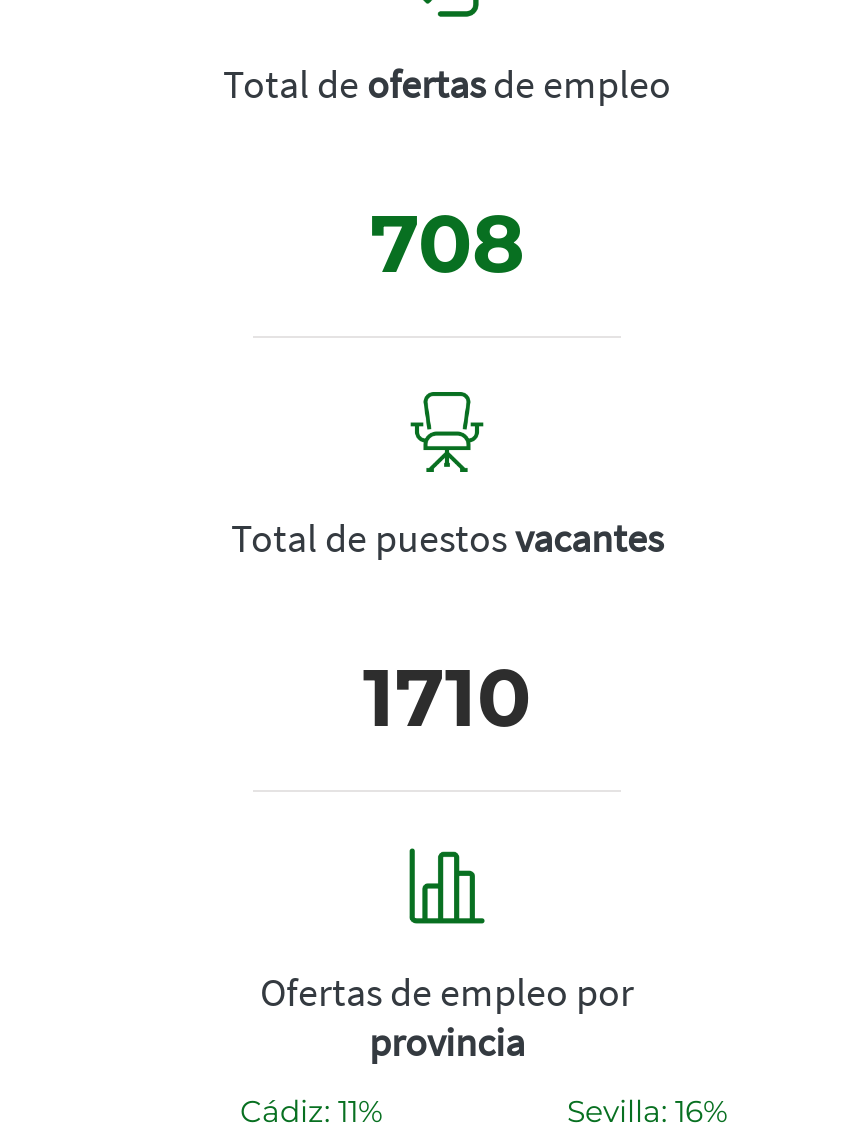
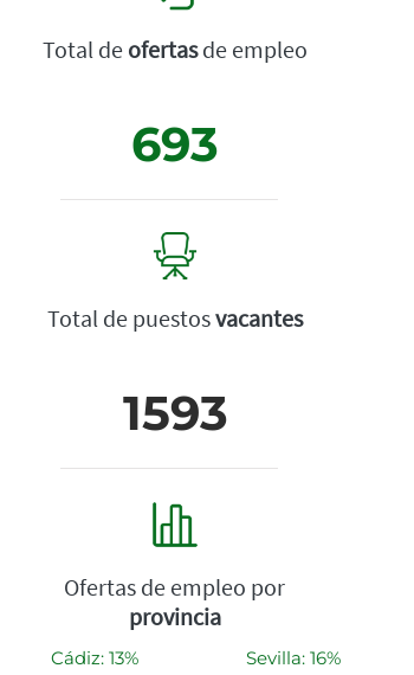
[370,194,524,292] 708 -> [131,115,219,173] 693
[363,648,531,746] 1710 -> [122,384,228,442] 1593
[240,1092,382,1130] Cádiz: 11% -> [51,647,138,669] Cádiz: 13%

